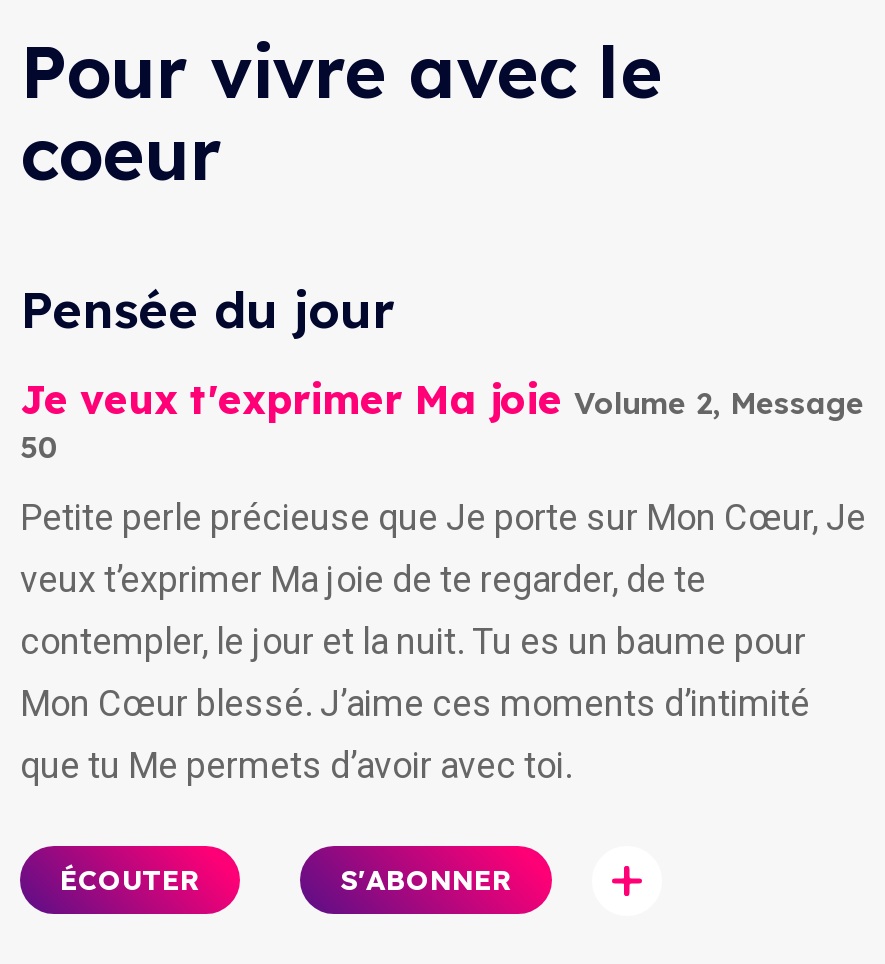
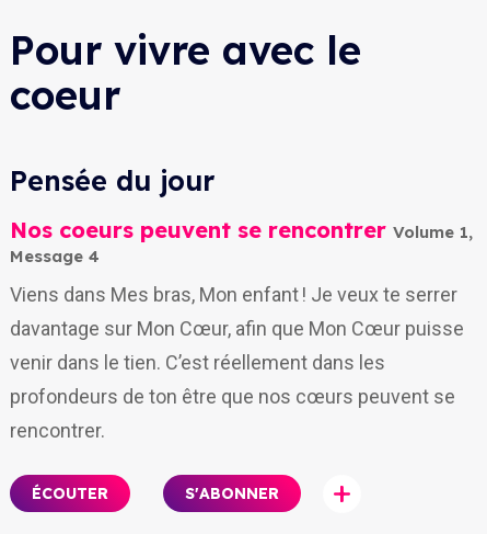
[20,373,864,465] Je veux t'exprimer Ma joie Volume 2, Message | 50 -> [10,216,473,266] Nos coeurs peuvent se rencontrer Volume 1, | Message 4
[20,495,866,537] Petite perle précieuse que Je porte sur Mon Cœur, Je -> [10,282,457,305] Viens dans Mes bras, Mon enfant ! Je veux te serrer
[20,557,706,599] veux t’exprimer Ma joie de te regarder, de te -> [10,316,464,339] davantage sur Mon Cœur, afin que Mon Cœur puisse
[20,619,806,661] contempler, le jour et la nuit. Tu es un baume pour -> [10,350,385,373] venir dans le tien. C’est réellement dans les
[20,681,810,723] Mon Cœur blessé. J’aime ces moments d’intimité -> [10,384,455,407] profondeurs de ton être que nos cœurs peuvent se
[20,743,572,785] que tu Me permets d’avoir avec toi. -> [10,418,105,441] rencontrer.

